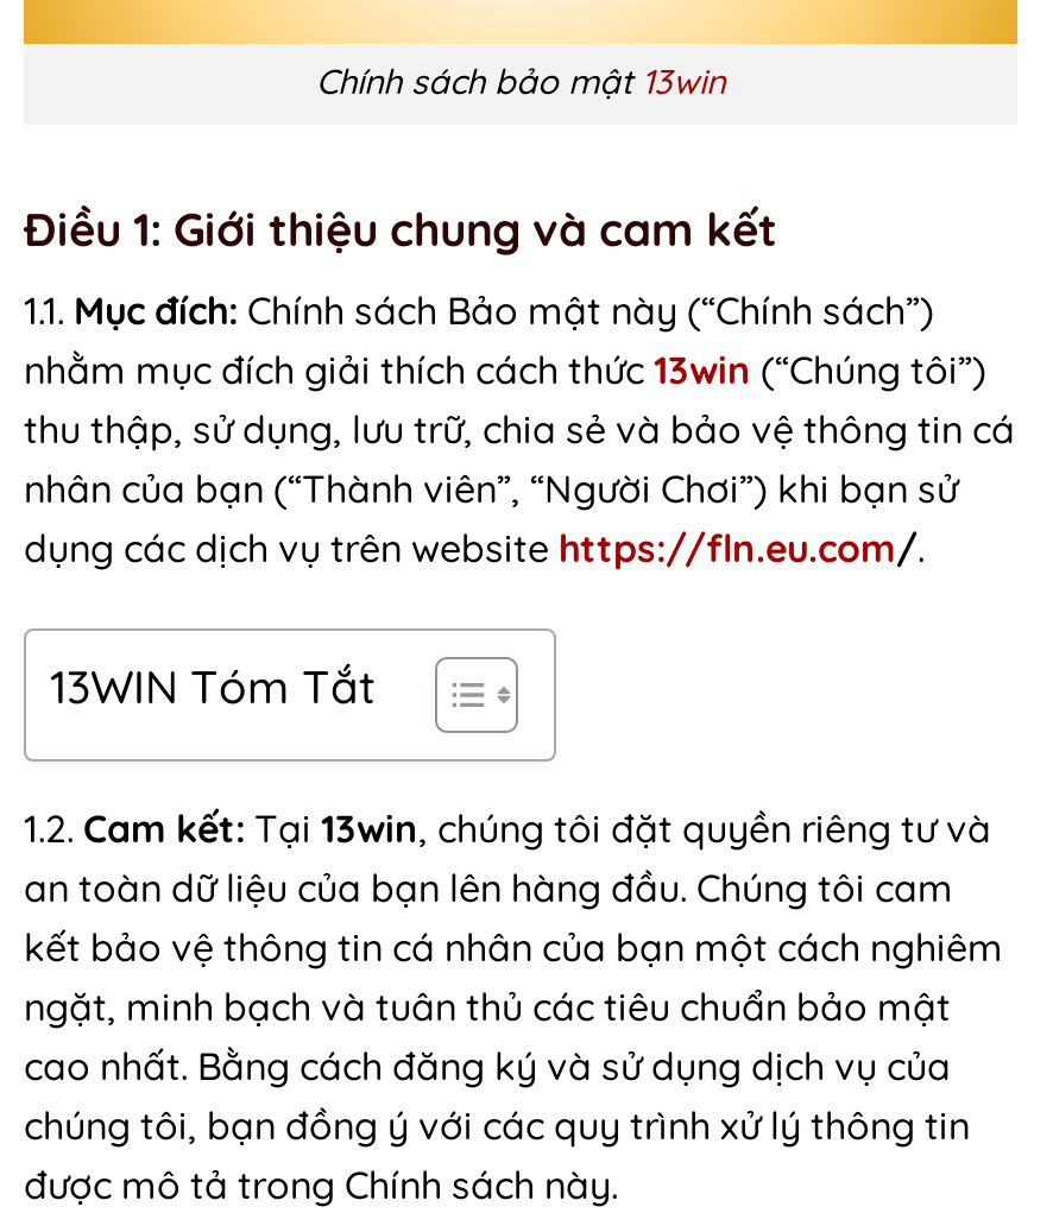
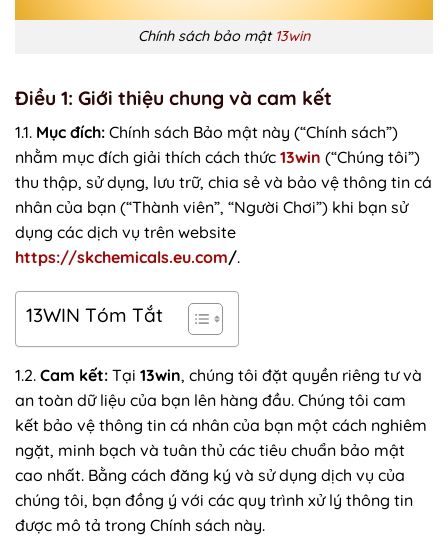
[24,523,925,571] dụng các dịch vụ trên website https://fln.eu.com/. -> [15,222,240,267] dụng các dịch vụ trên website | https://skchemicals.eu.com/.

